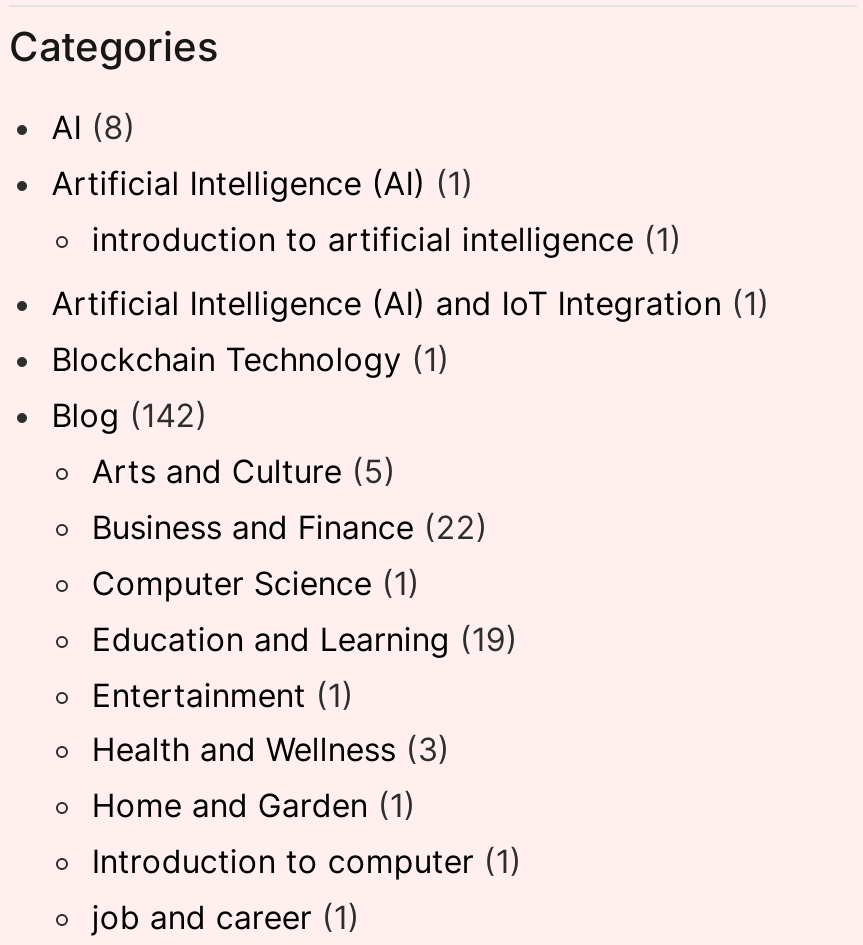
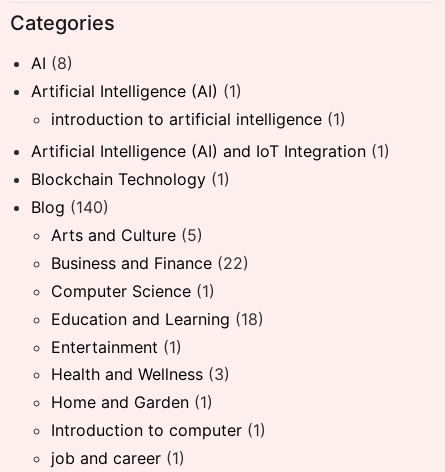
[51,395,207,435] Blog (142) -> [31,197,109,217] Blog (140)
[92,618,518,658] Education and Learning (19) -> [51,309,264,329] Education and Learning (18)

